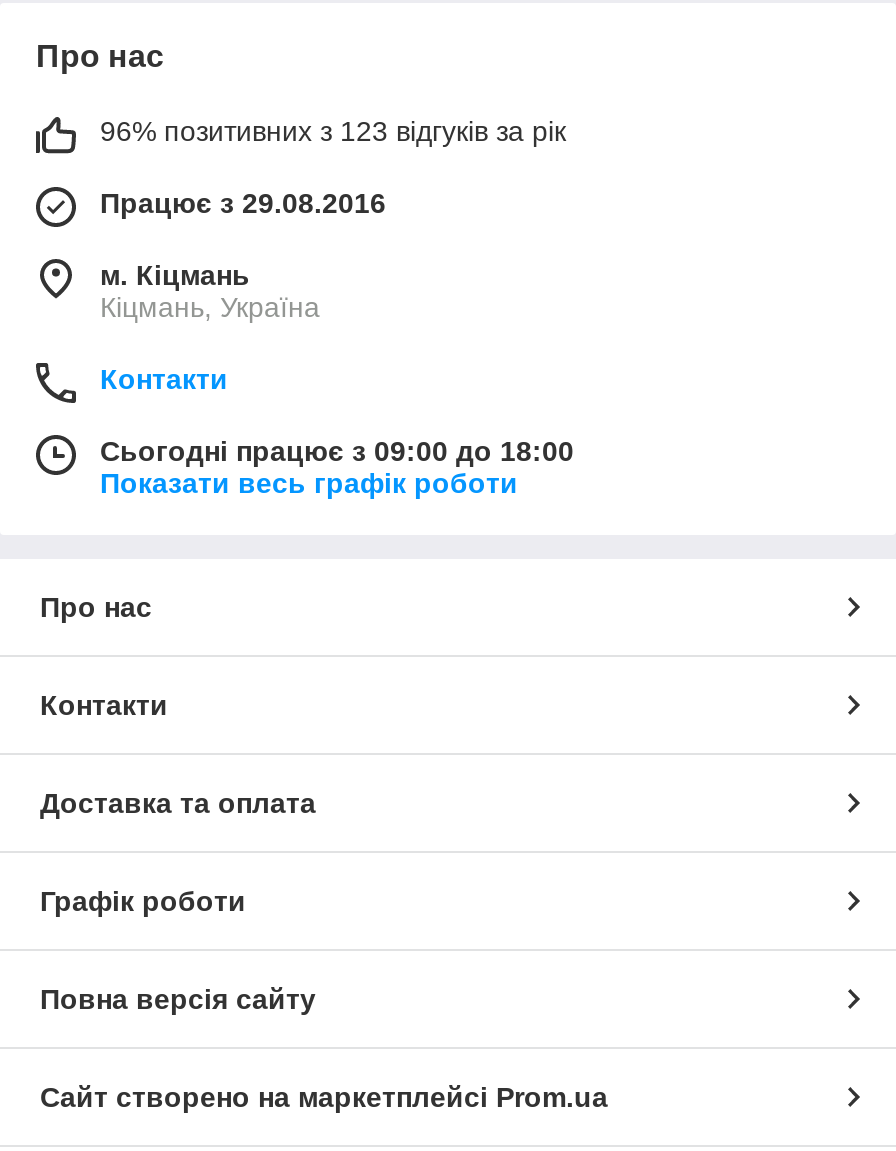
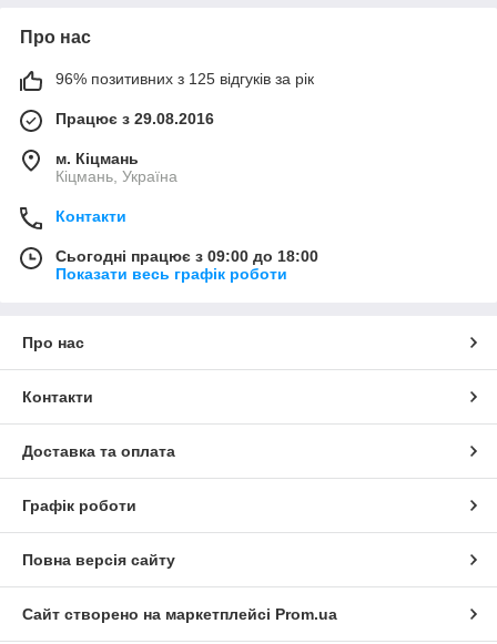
[100,115,566,147] 96% позитивних з 123 відгуків за рік -> [55,70,314,87] 96% позитивних з 125 відгуків за рік

